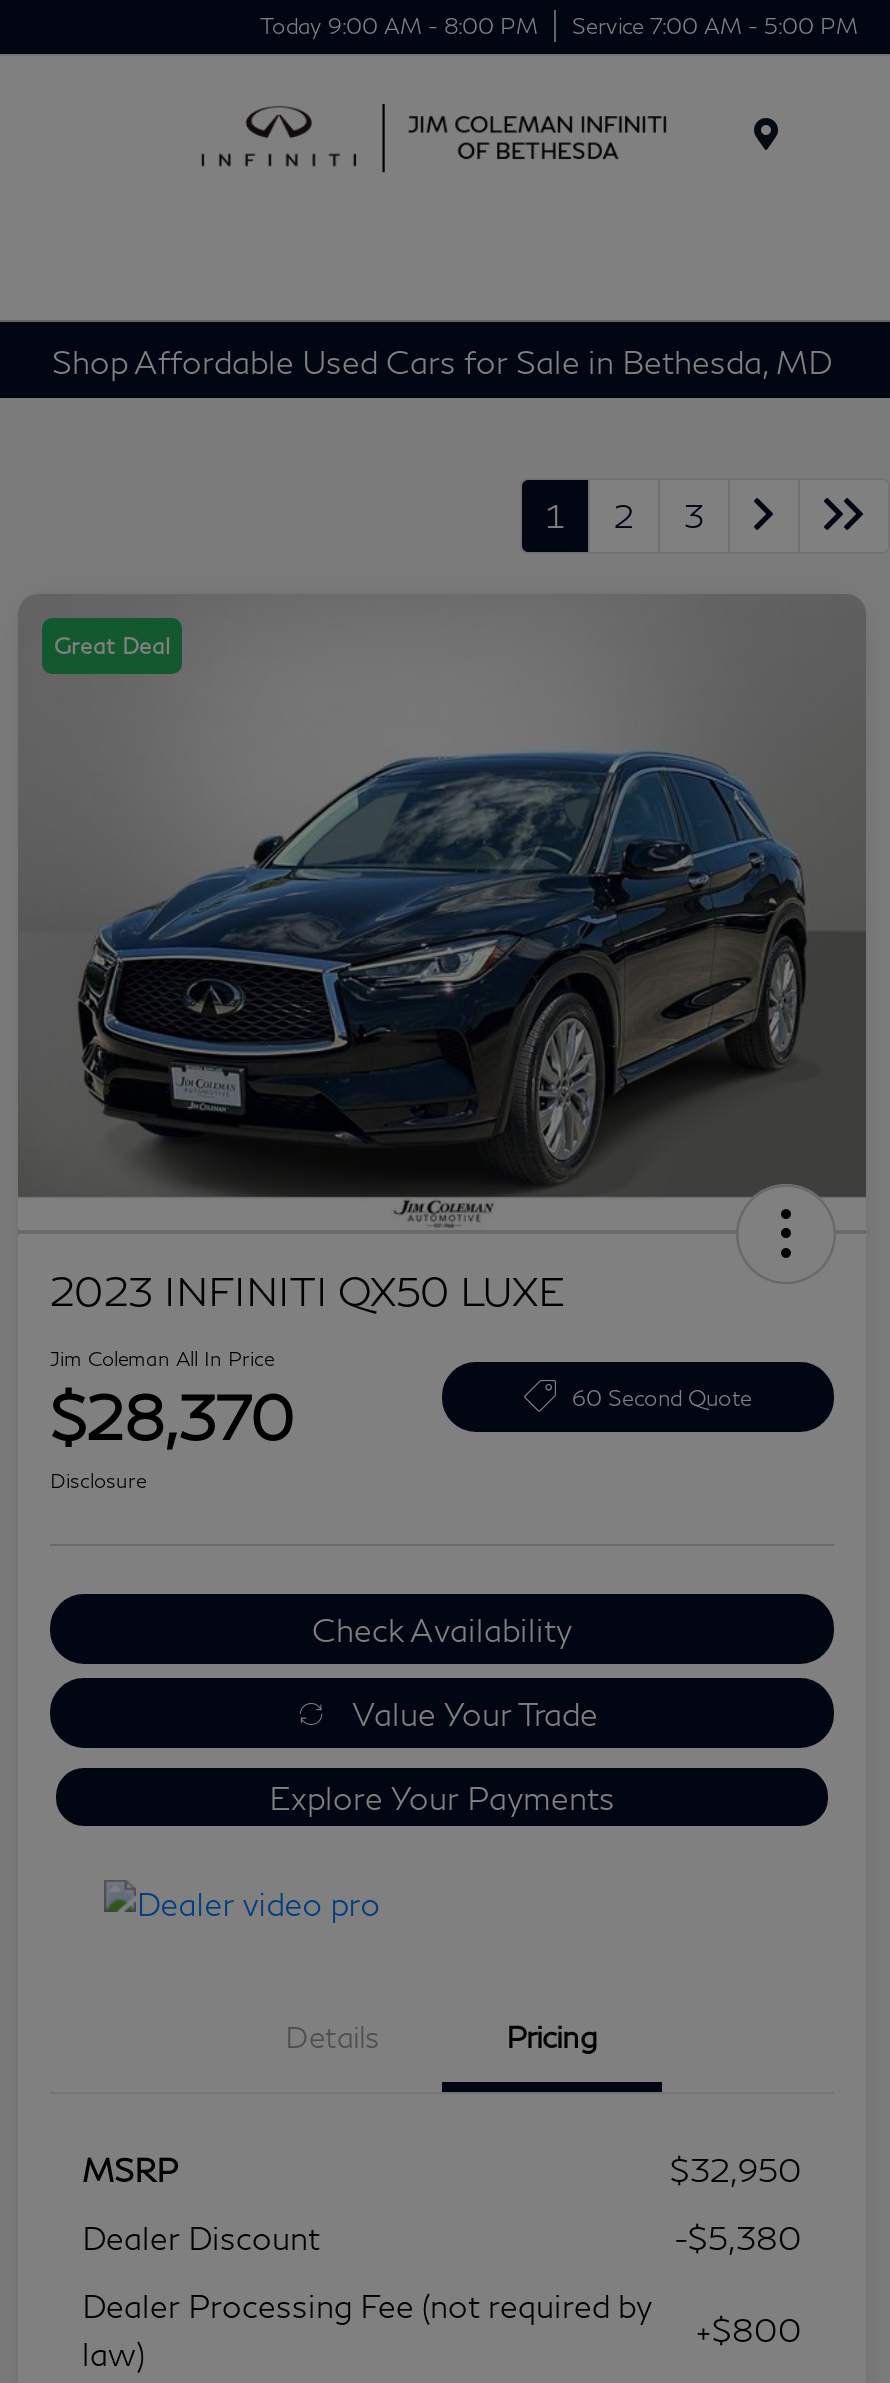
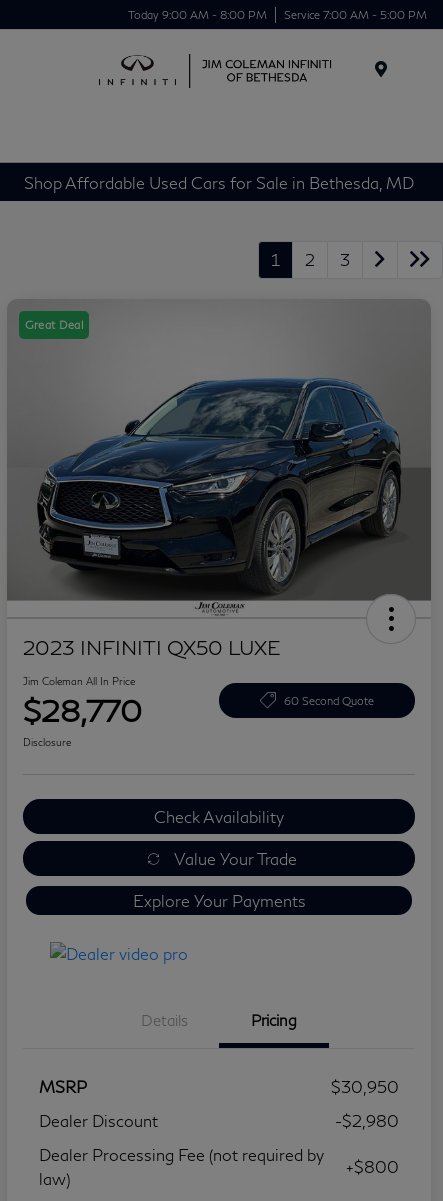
[50,1380,294,1452] $28,370 -> [23,692,142,728] $28,770
[670,2150,802,2188] $32,950 -> [331,1077,399,1096] $30,950
[674,2218,802,2256] -$5,380 -> [335,1111,399,1130] -$2,980

